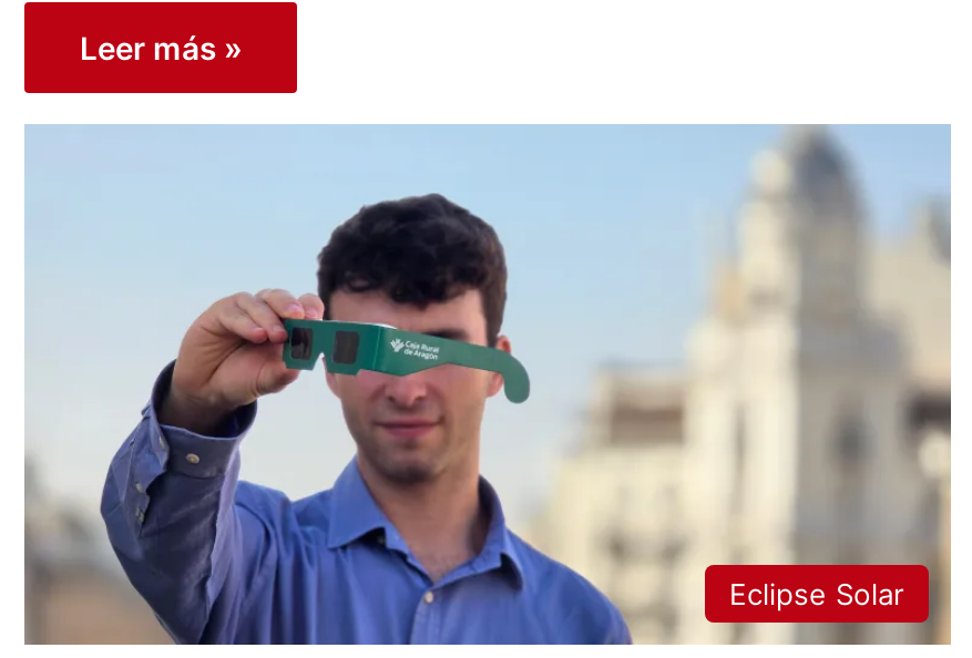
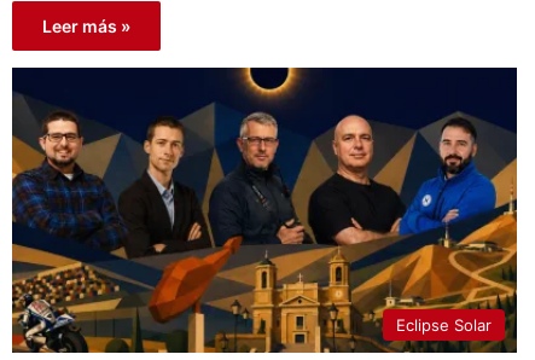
[24,123,951,648] [image] -> [11,66,518,354] [image]

